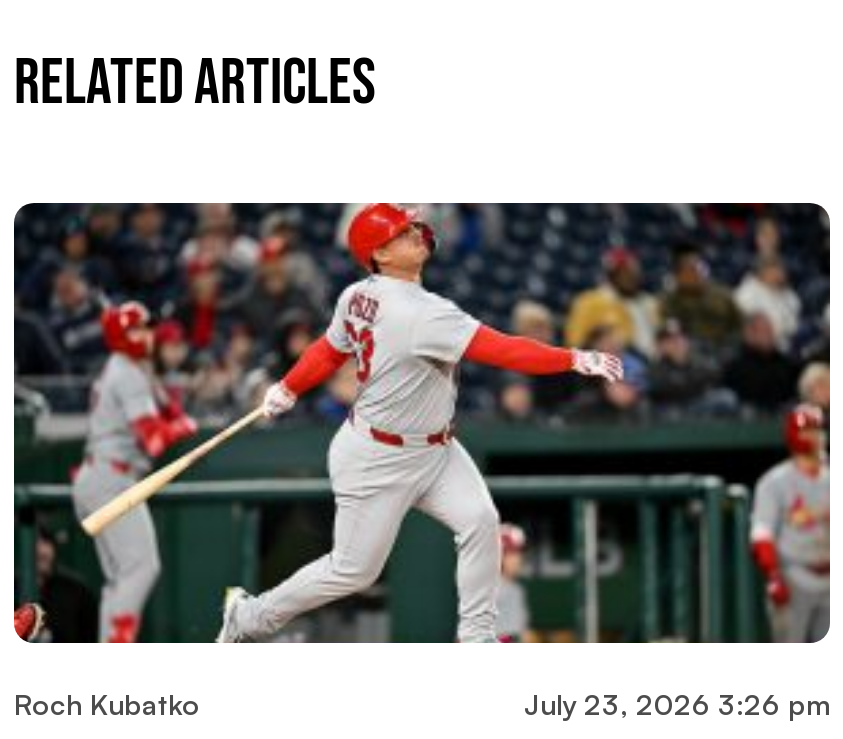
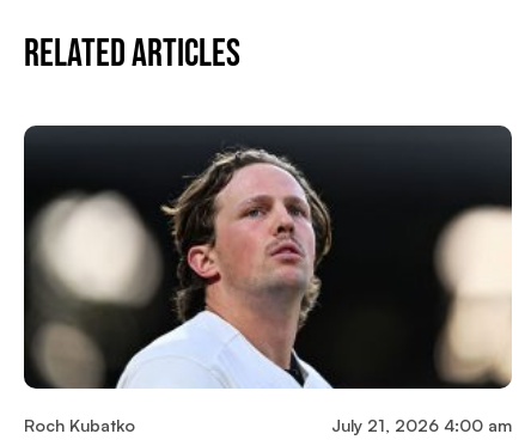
[12,201,832,720] [image] | July 23, 2026 3:26 pm -> [23,124,513,435] [image] | July 21, 2026 4:00 am

